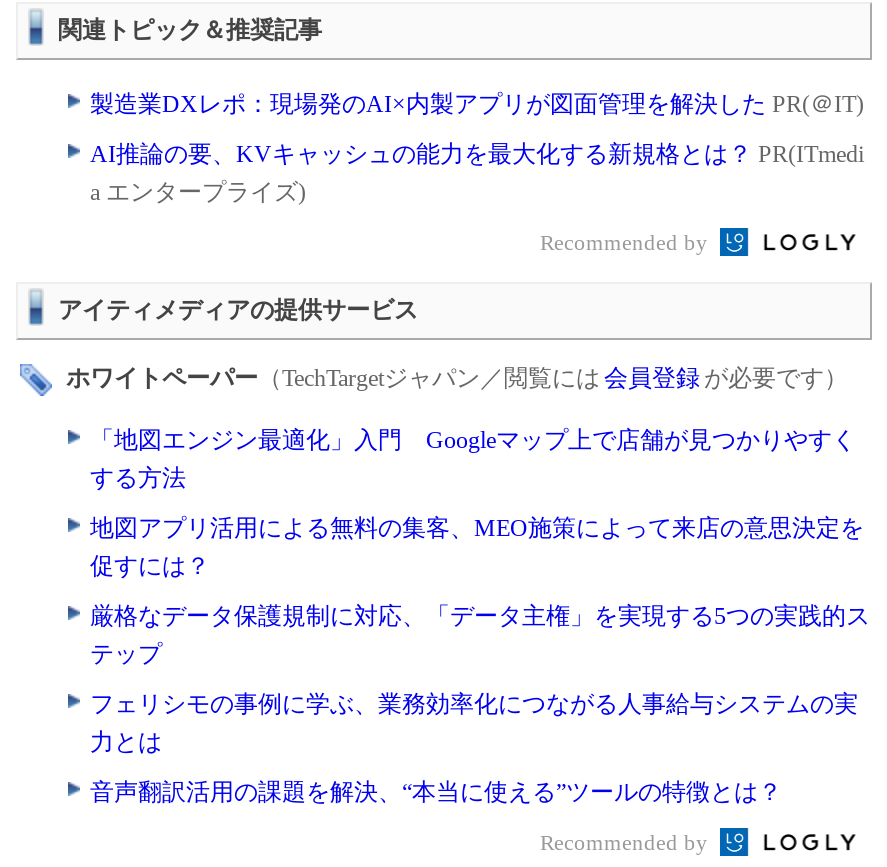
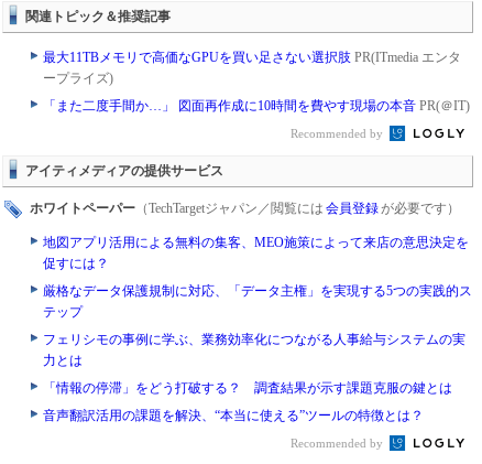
[90,90,864,118] 製造業DXレポ：現場発のAI×内製アプリが図面管理を解決したPR(＠IT) -> [43,50,461,86] 最大11TBメモリで高価なGPUを買い足さない選択肢PR(ITmedia エンタ | ープライズ)
[90,140,864,206] AI推論の要、KVキャッシュの能力を最大化する新規格とは？PR(ITmedi | a エンタープライズ) -> [43,98,470,114] 「また二度手間か…」 図面再作成に10時間を費やす現場の本音PR(＠IT)
[90,426,856,492] 「地図エンジン最適化」入門 Googleマップ上で店舗が見つかりやすく | する方法 -> none
moved [90,514,870,756] -> [43,235,472,368]: 地図アプリ活用による無料の集客、MEO施策によって来店の意思決定を | 促すには？ | 厳格なデータ保護規制に対応、「データ主権」を実現する5つの実践的ス | テップ | フェリシモの事例に学ぶ、業務効率化につながる人事給与システムの実 | 力とは
none -> [43,380,452,396] 「情報の停滞」をどう打破する？ 調査結果が示す課題克服の鍵とは

